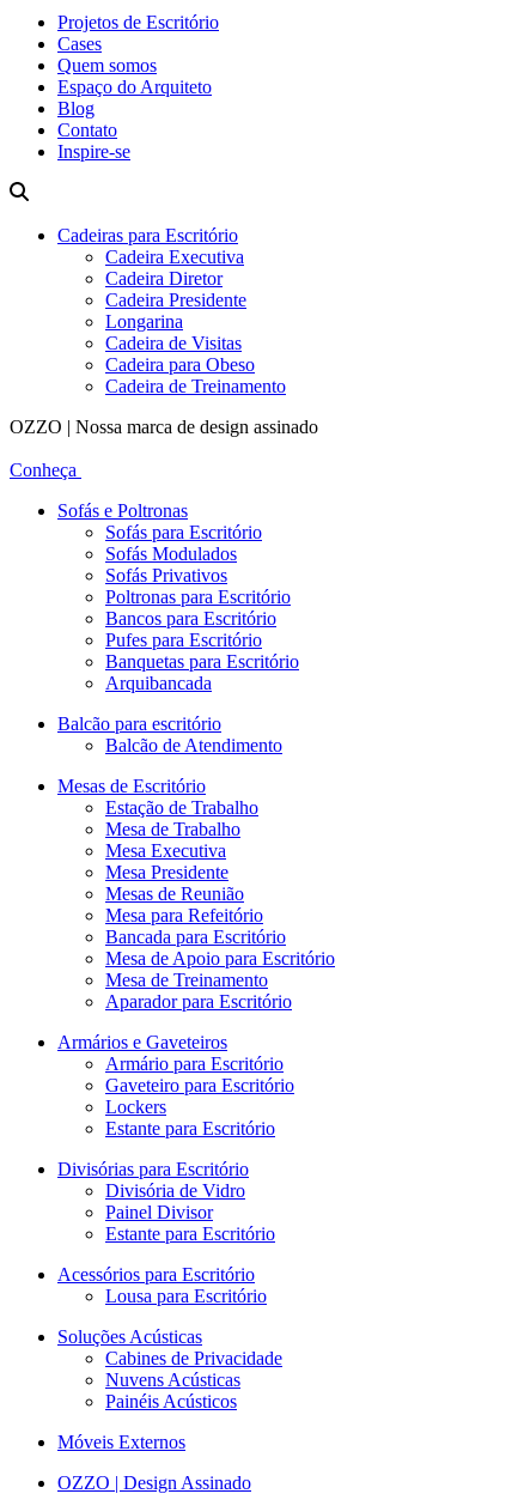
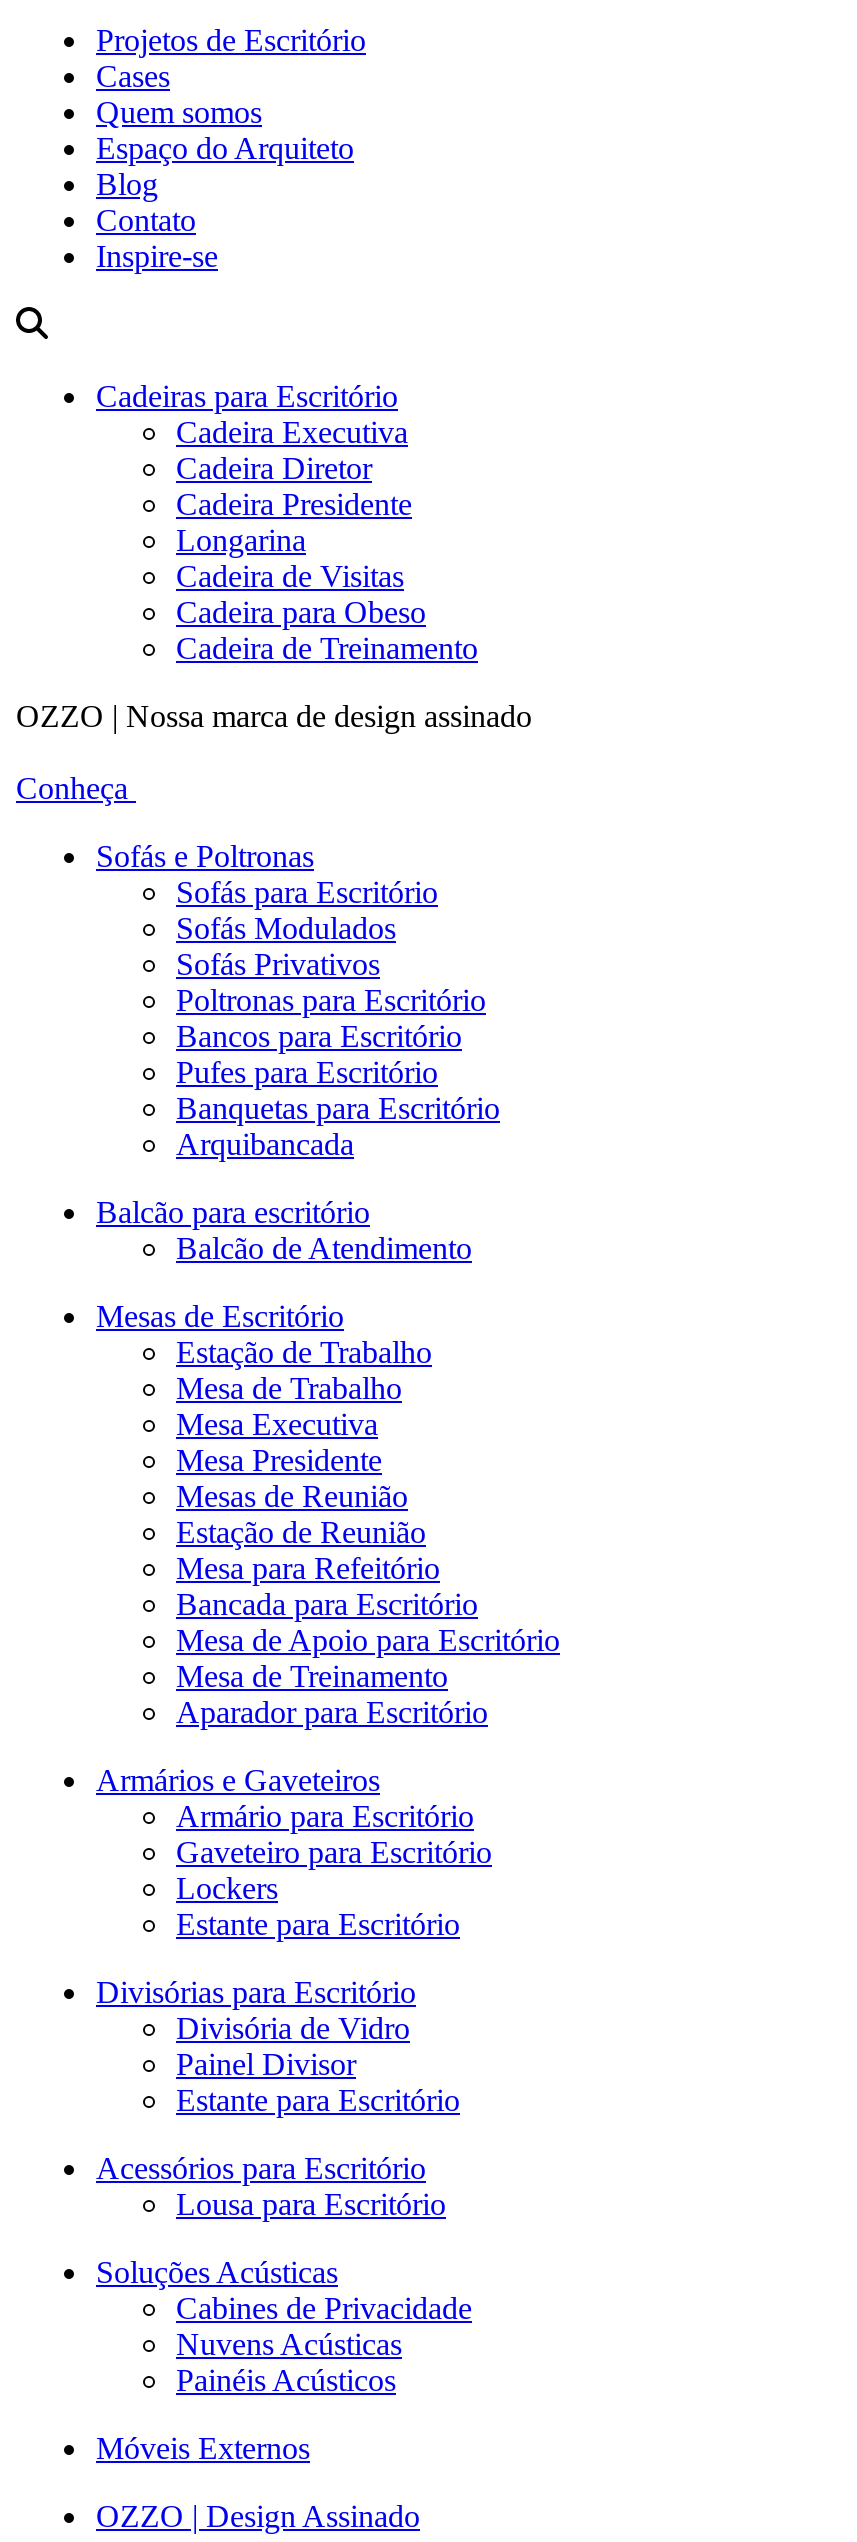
none -> [176,1515,426,1549] Estação de Reunião

